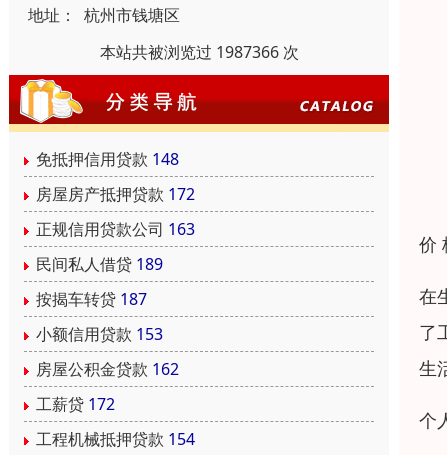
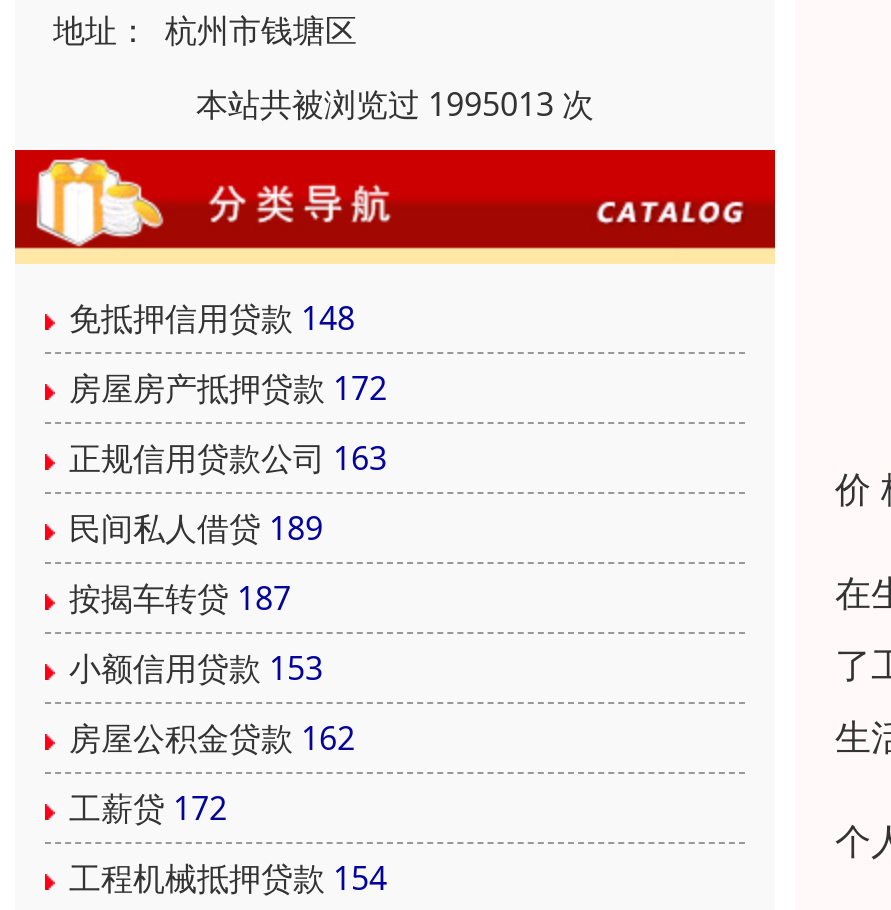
[99,41,298,63] 本站共被浏览过 1987366 次 -> [196,82,594,126] 本站共被浏览过 1995013 次

